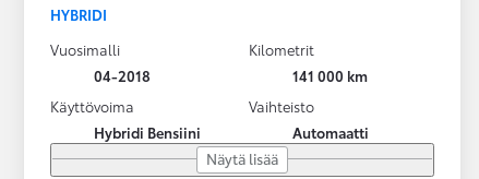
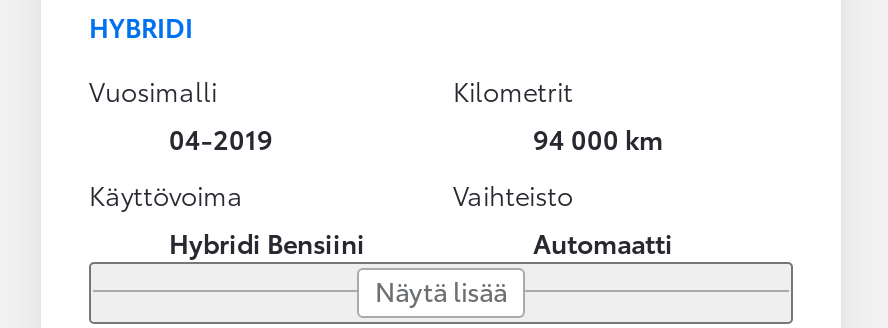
[94,65,151,85] 04-2018 -> [169,120,273,156] 04-2019
[292,65,368,85] 141 000 km -> [533,120,663,156] 94 000 km

